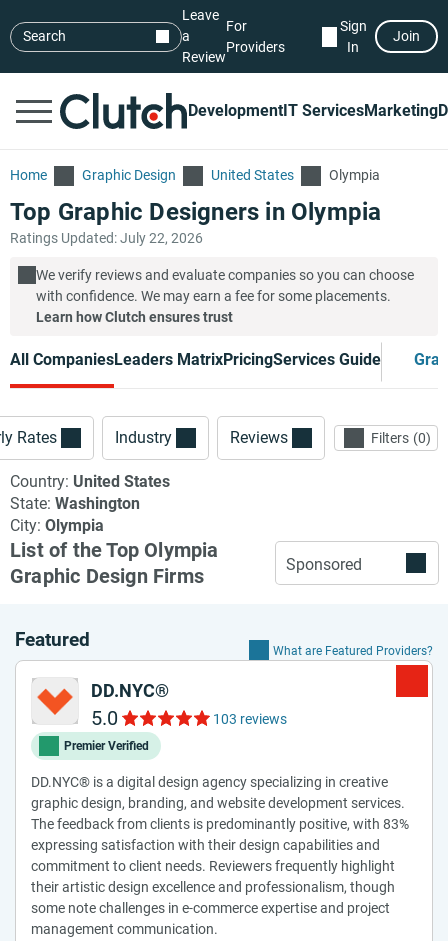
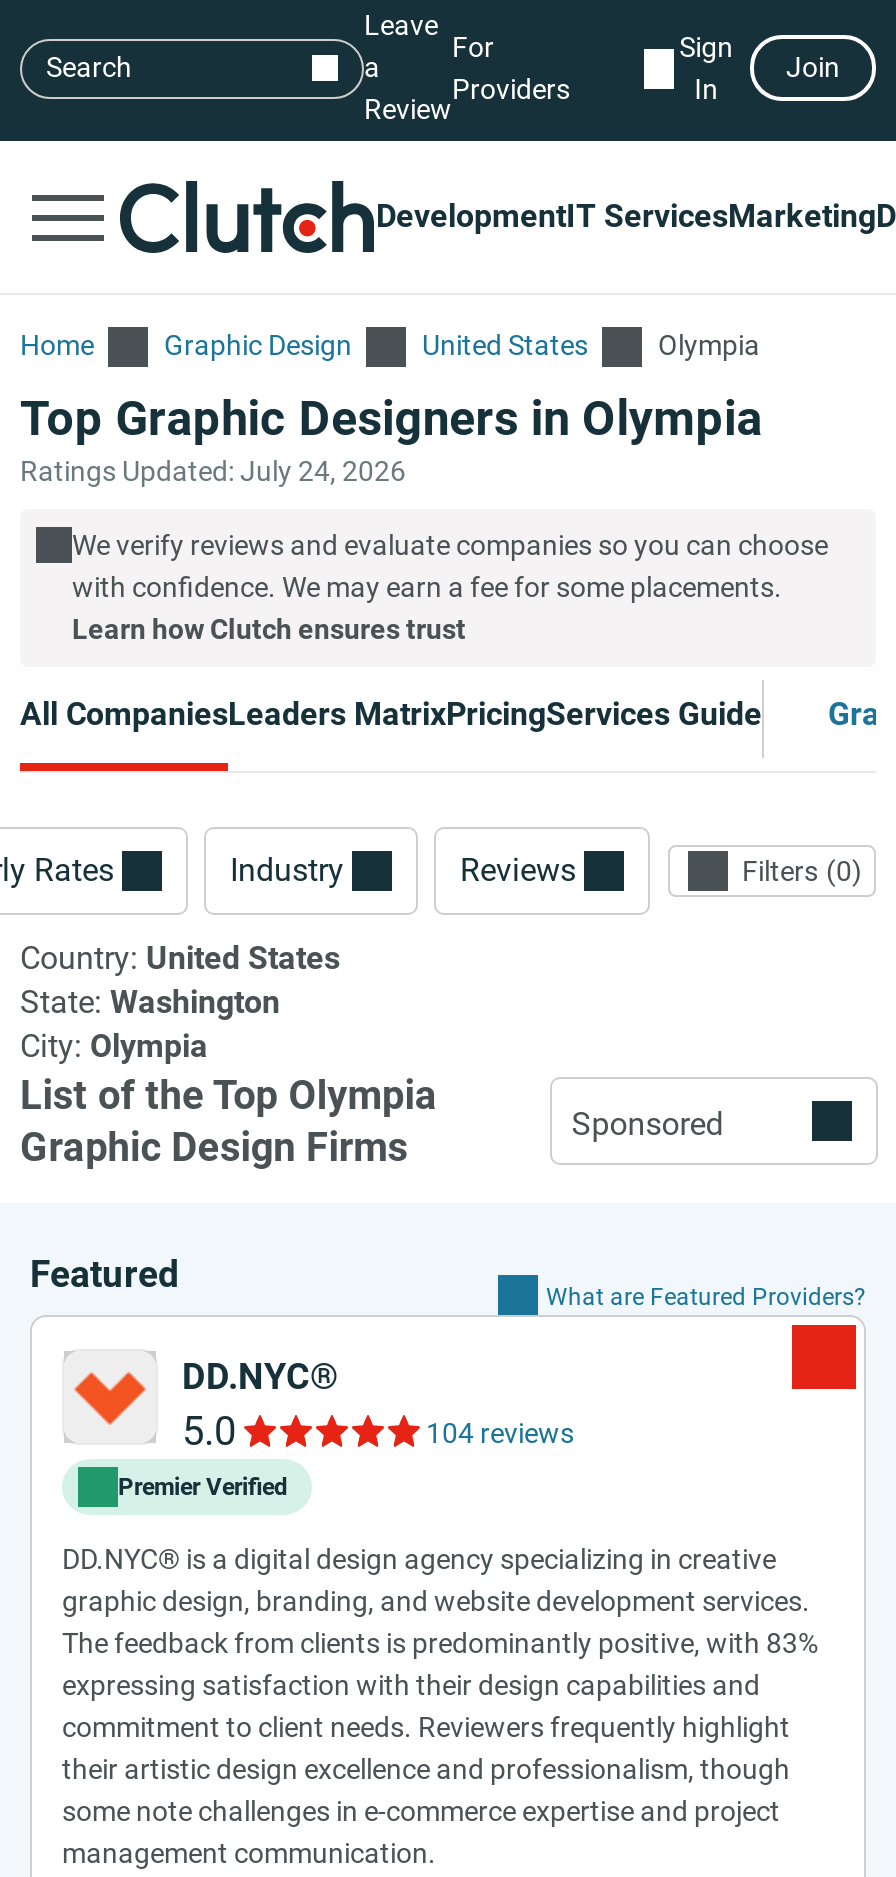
[10,230,203,246] Ratings Updated: July 22, 2026 -> [20,455,406,487] Ratings Updated: July 24, 2026
[213,711,287,727] 103 reviews -> [426,1417,574,1449] 104 reviews

